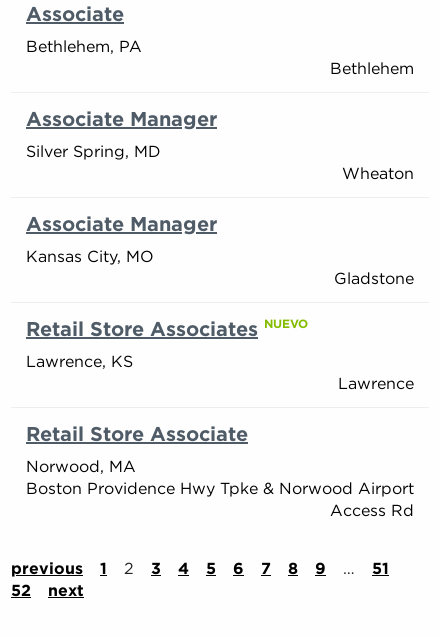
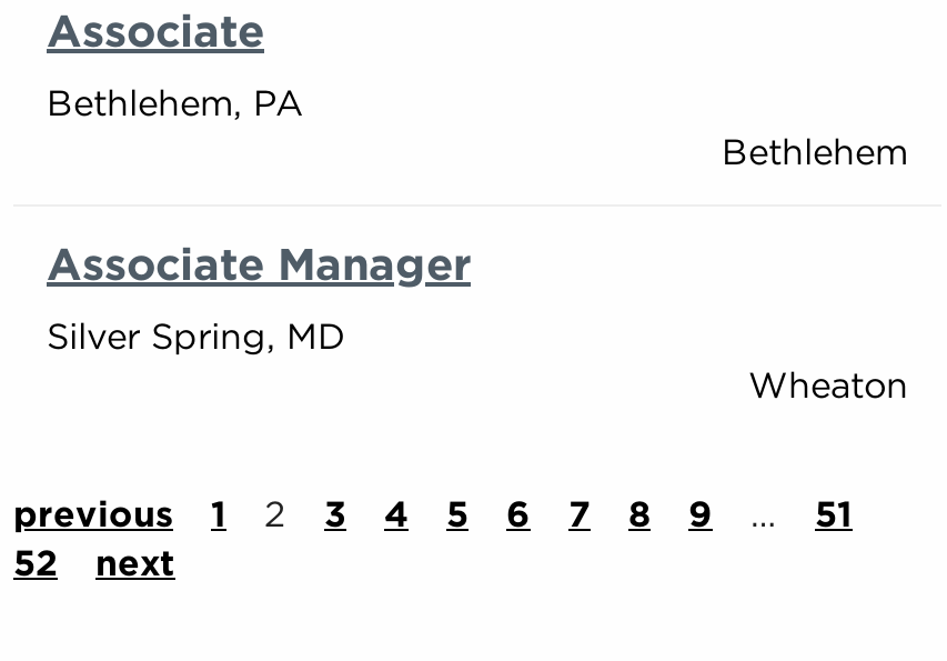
[26,212,414,520] Associate Manager | Kansas City, MO | Gladstone | Retail Store Associates NUEVO | Lawrence, KS | Lawrence | Retail Store Associate | Norwood, MA | Boston Providence Hwy Tpke & Norwood Airport | Access Rd -> none

